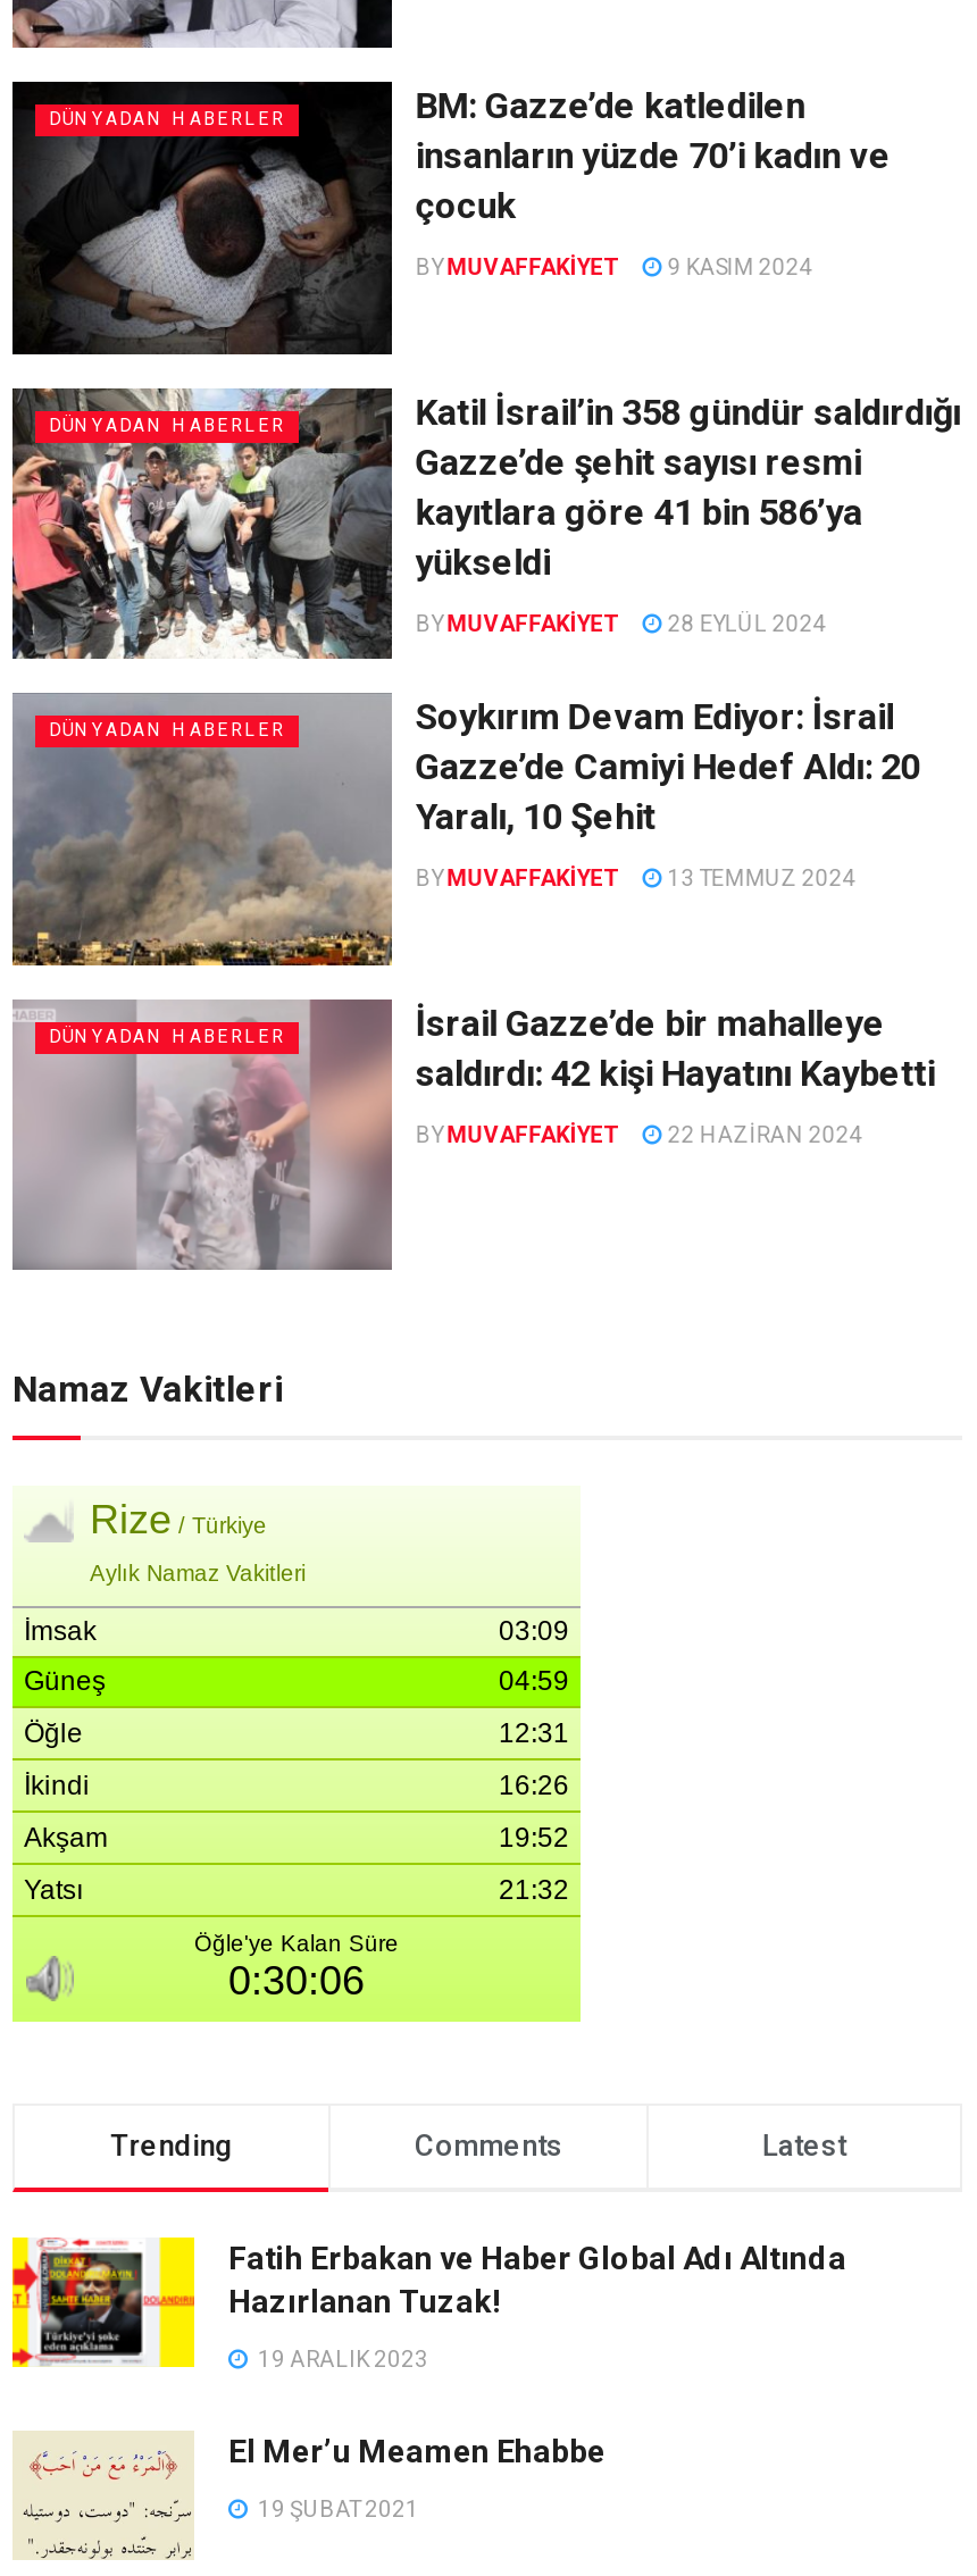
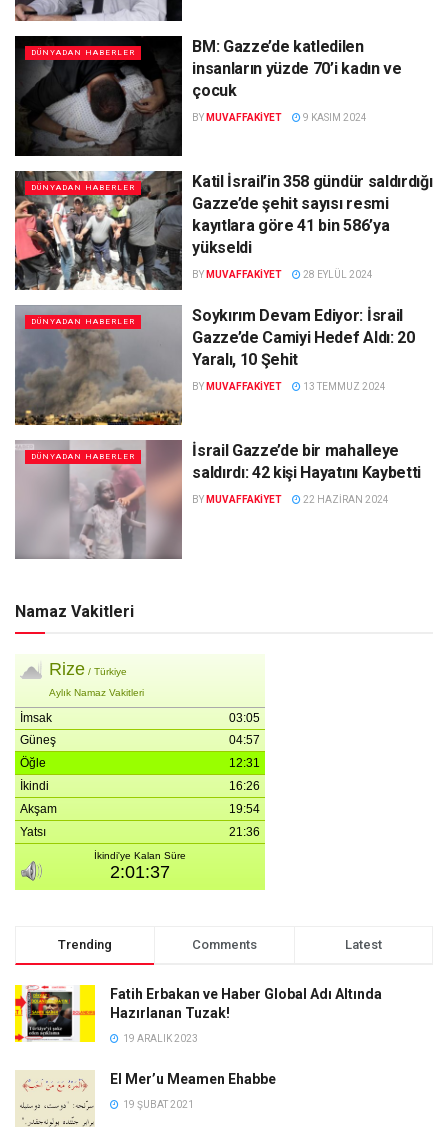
[12,1656,581,1758] [image] -> [15,730,265,775] [image]

